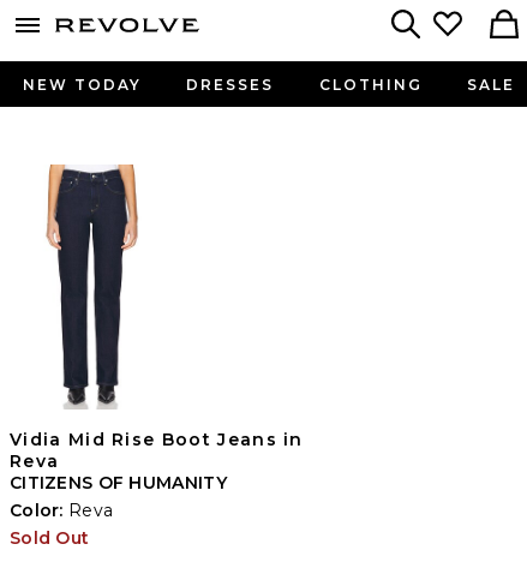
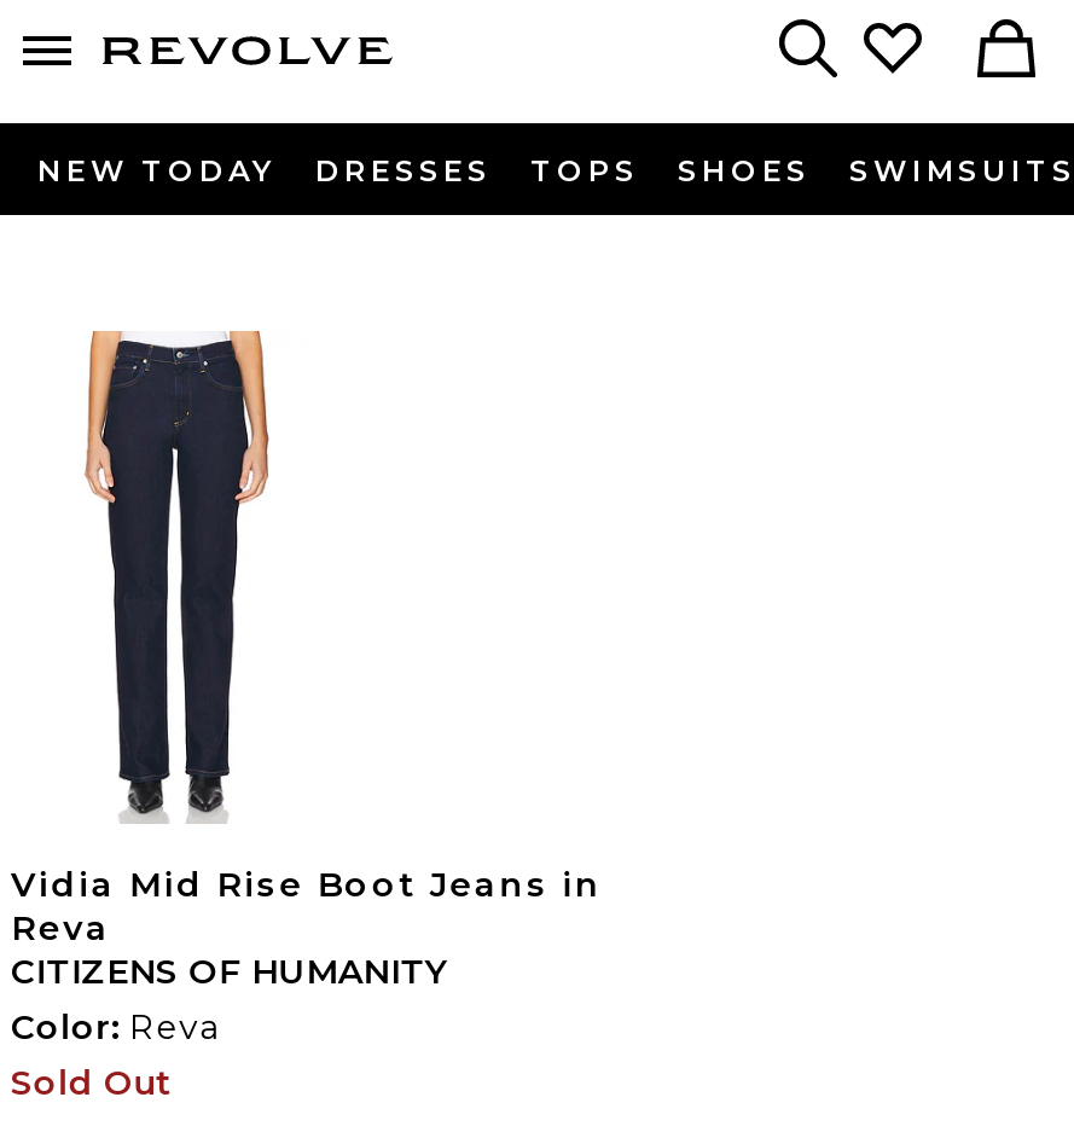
[319,76,515,94] CLOTHING | SALE -> [530,152,1074,188] TOPS | SHOES | SWIMSUITS

